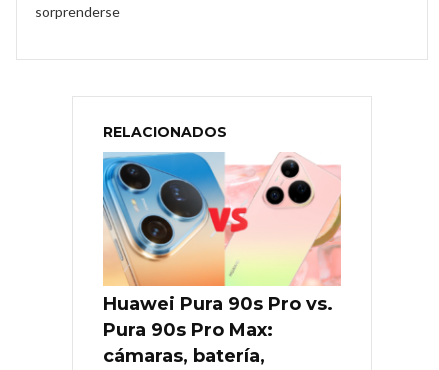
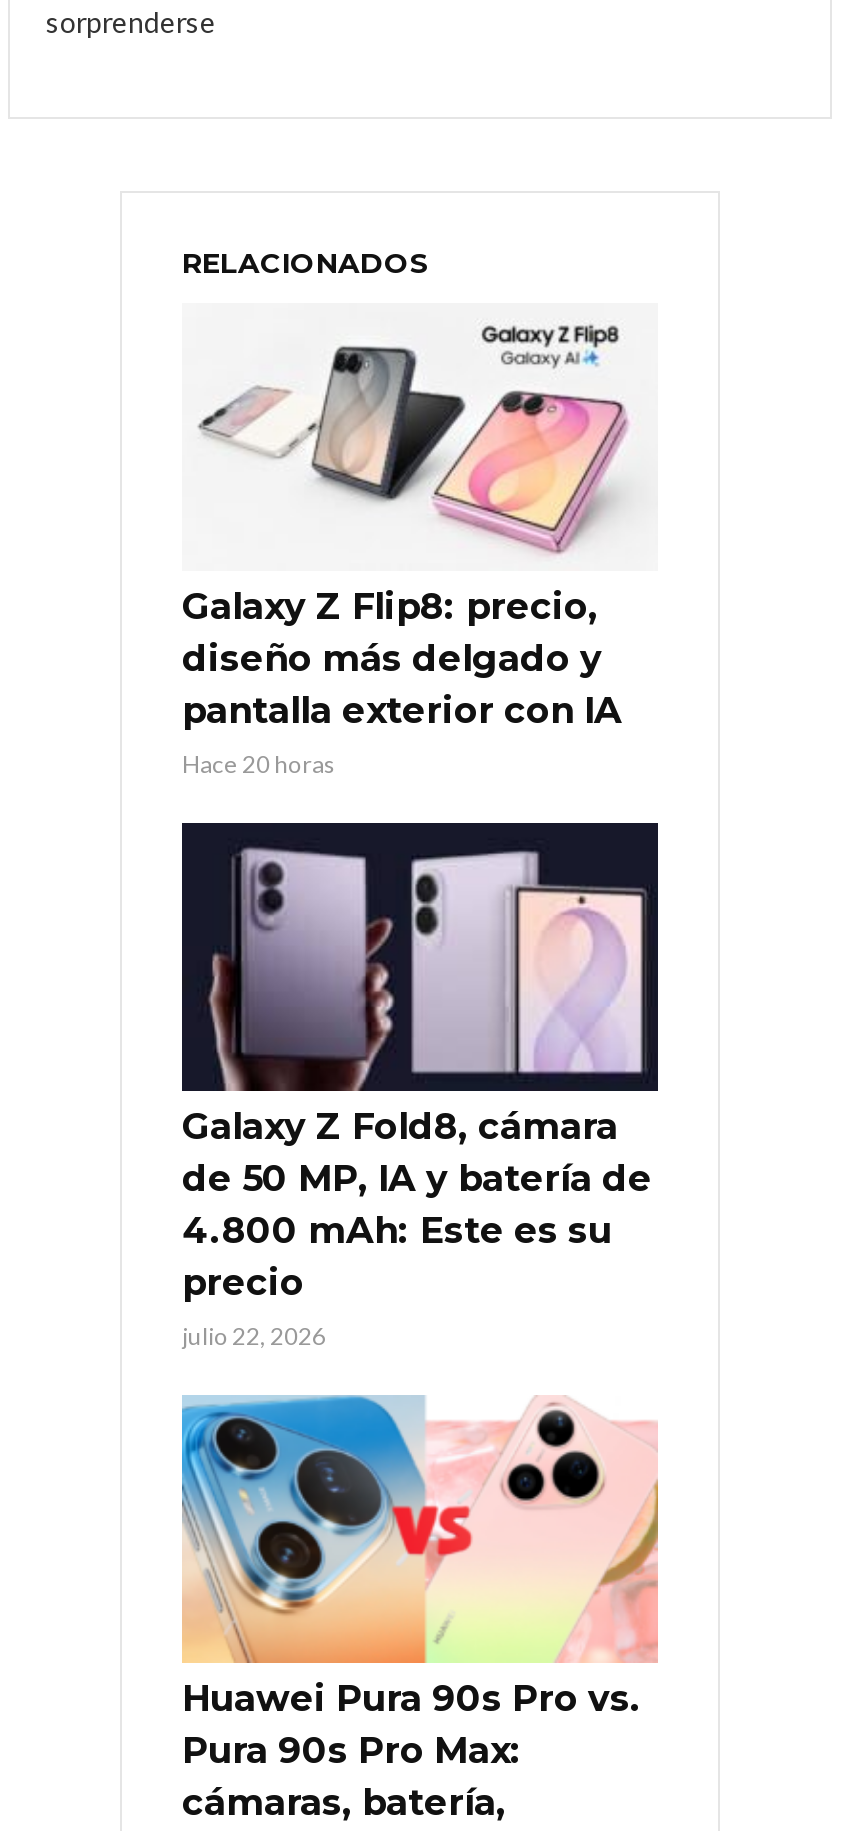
none -> [180,820,660,1351] [image] | Galaxy Z Fold8, cámara | de 50 MP, IA y batería de | 4.800 mAh: Este es su | precio | julio 22, 2026
none -> [182,324,630,780] [image] | Galaxy Z Flip8: precio, | diseño más delgado y | pantalla exterior con IA | Hace 20 horas

